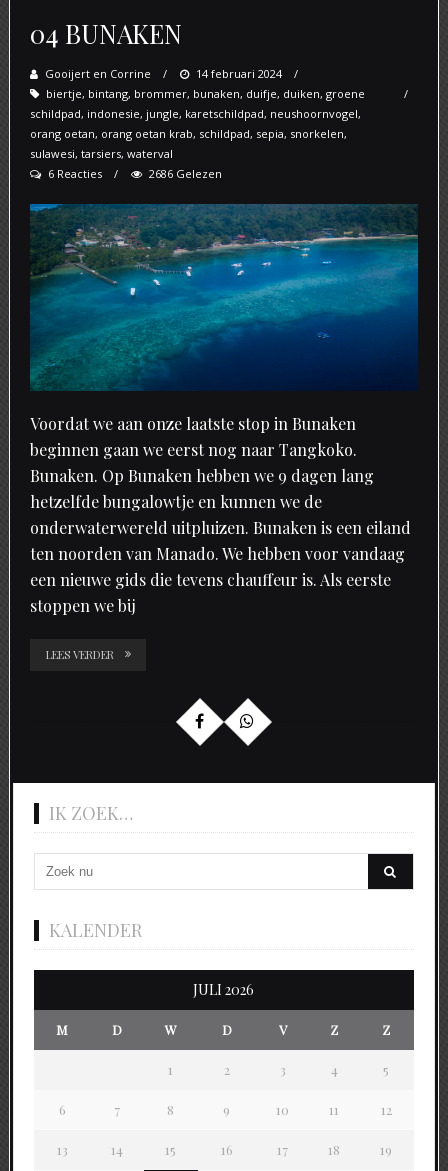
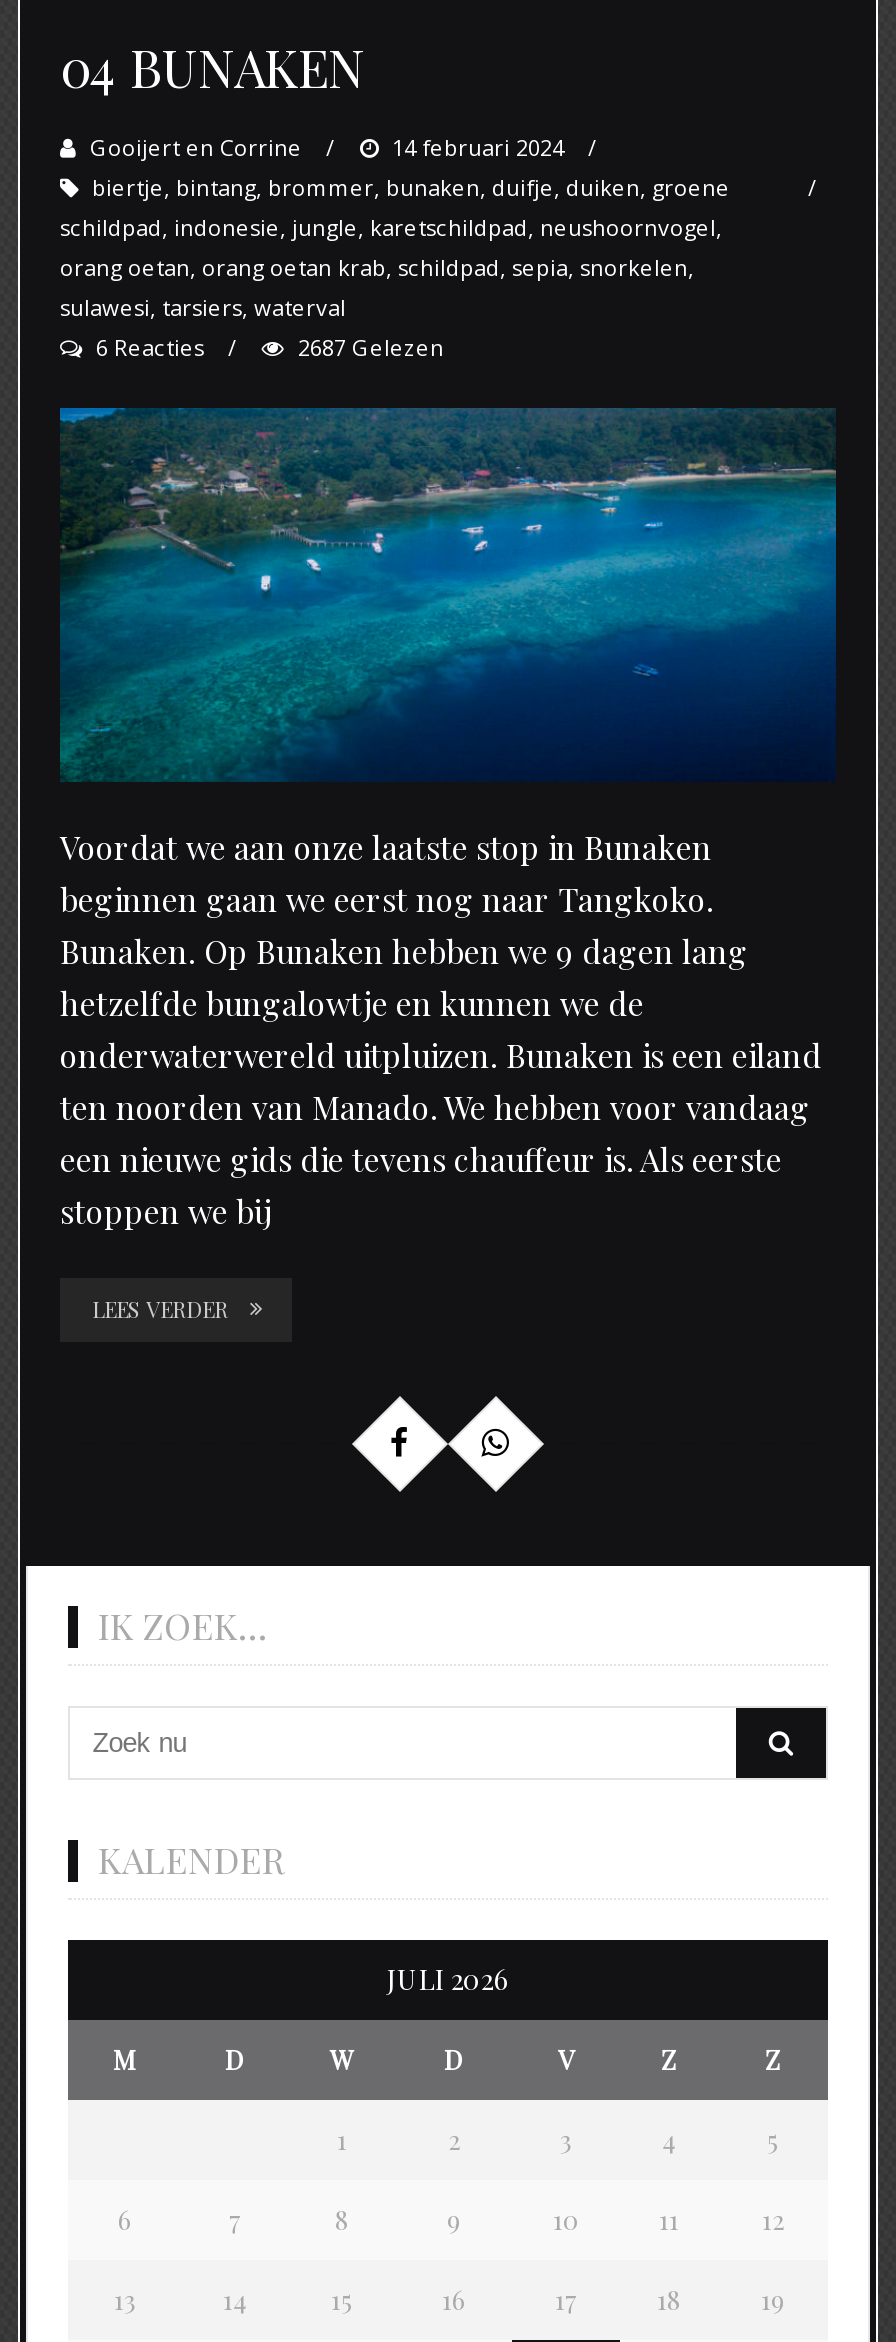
[146,166,222,181] 2686 Gelezen -> [292,332,444,362] 2687 Gelezen

